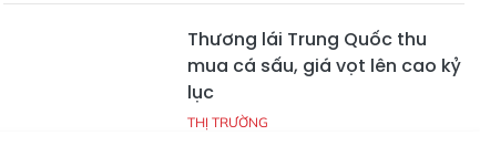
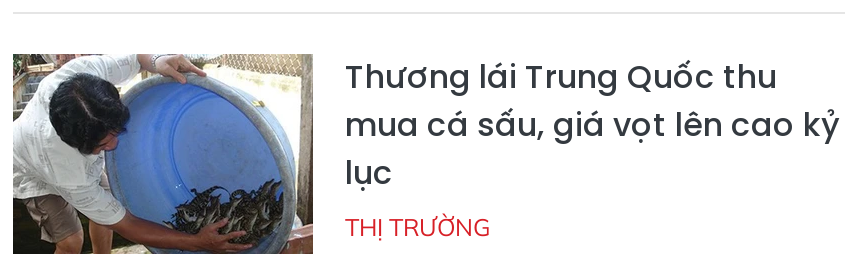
none -> [11,52,315,256] [image]

